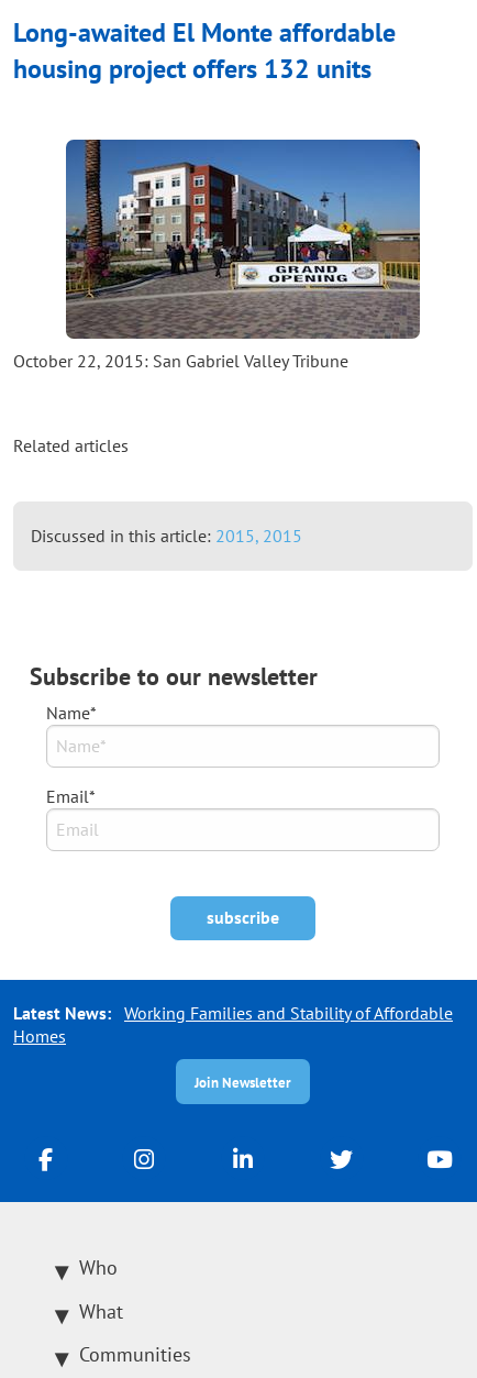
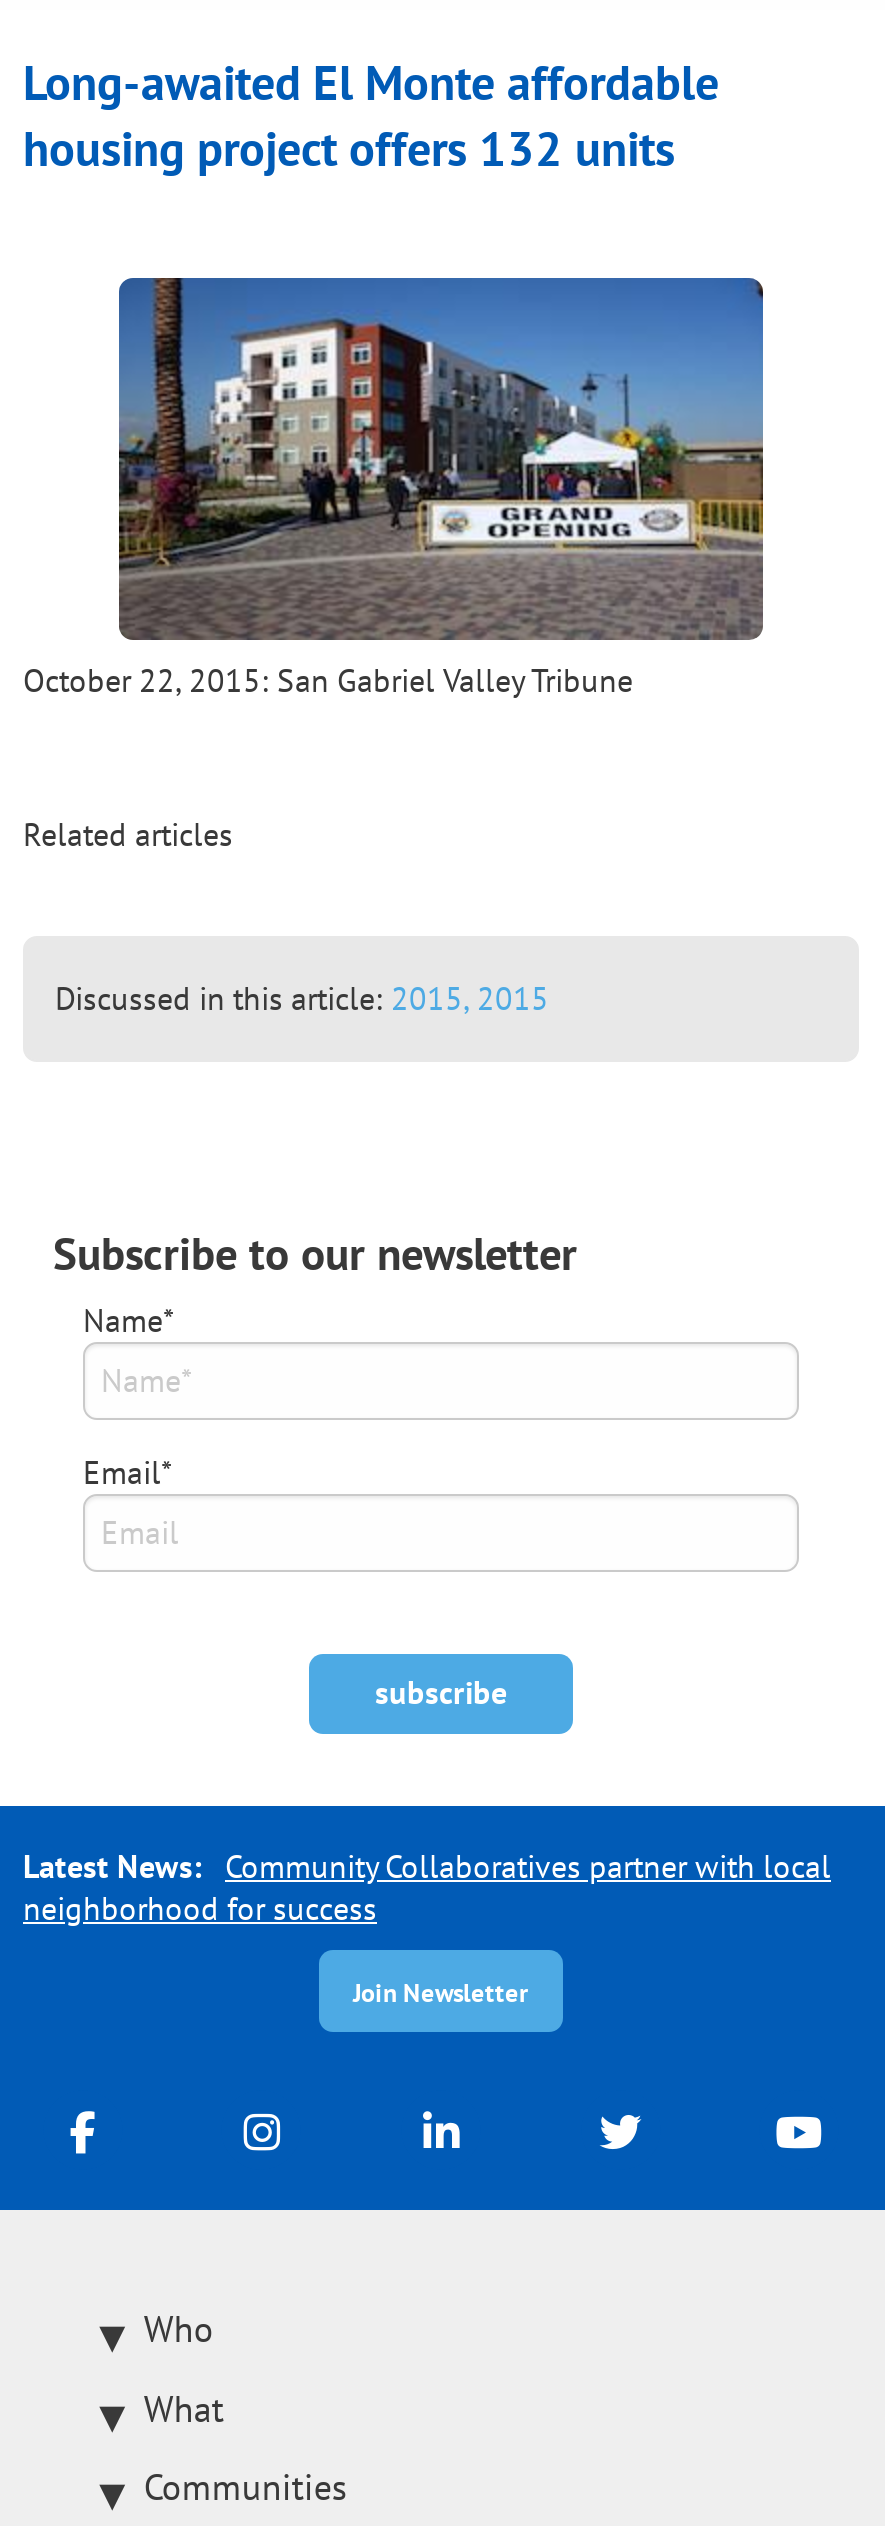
[13,1002,453,1047] Latest News: Working Families and Stability of Affordable | Homes -> [23,1846,831,1928] Latest News: Community Collaboratives partner with local | neighborhood for success

